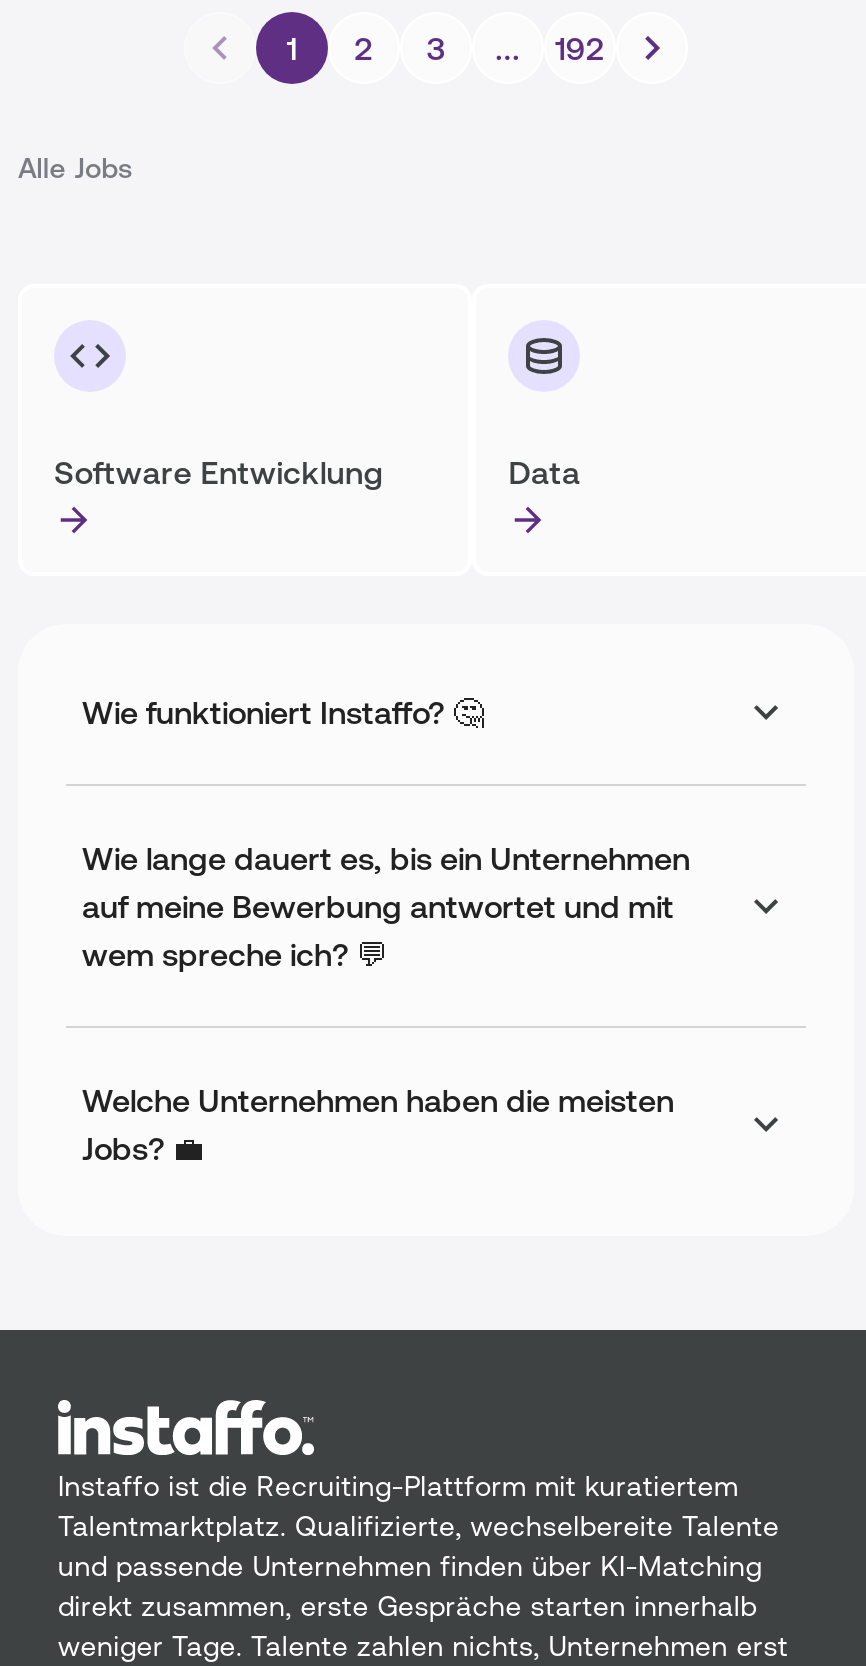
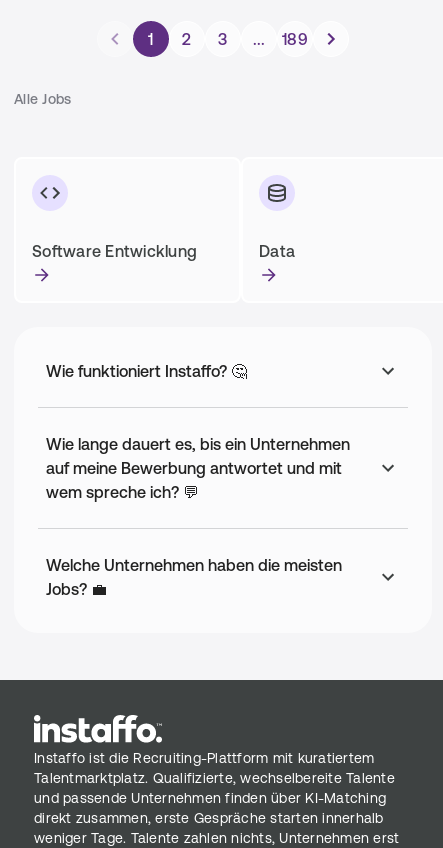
[555,30,605,66] 192 -> [282,30,308,48] 189

